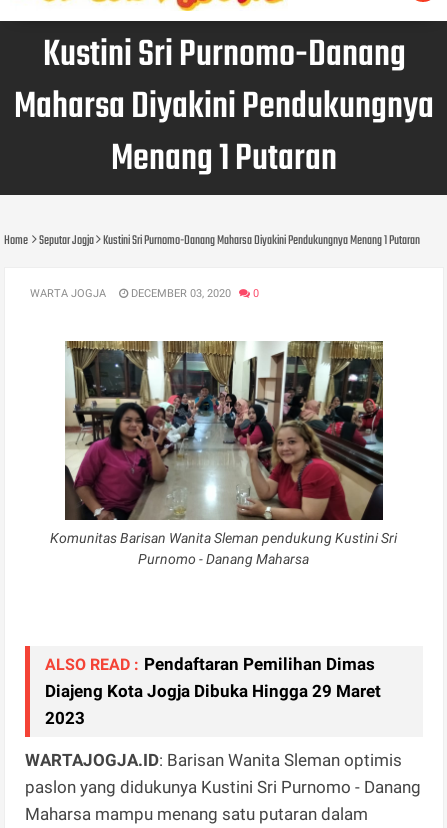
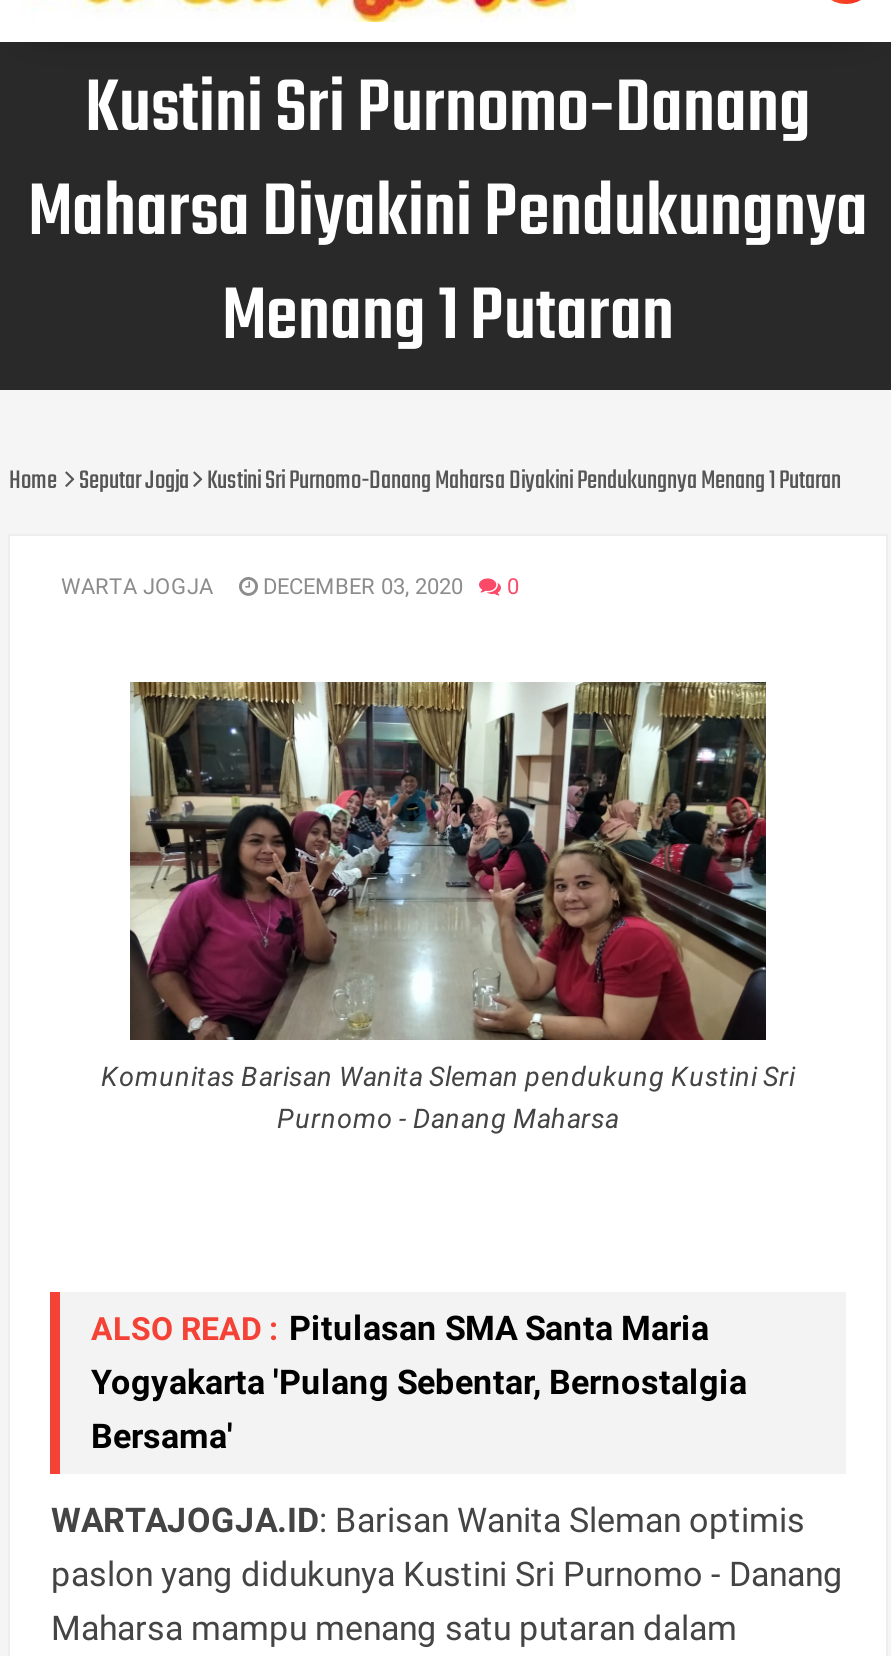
[45,654,381,728] ALSO READ : Pendaftaran Pemilihan Dimas | Diajeng Kota Jogja Dibuka Hingga 29 Maret | 2023 -> [91,1309,747,1457] ALSO READ : Pitulasan SMA Santa Maria | Yogyakarta 'Pulang Sebentar, Bernostalgia | Bersama'

